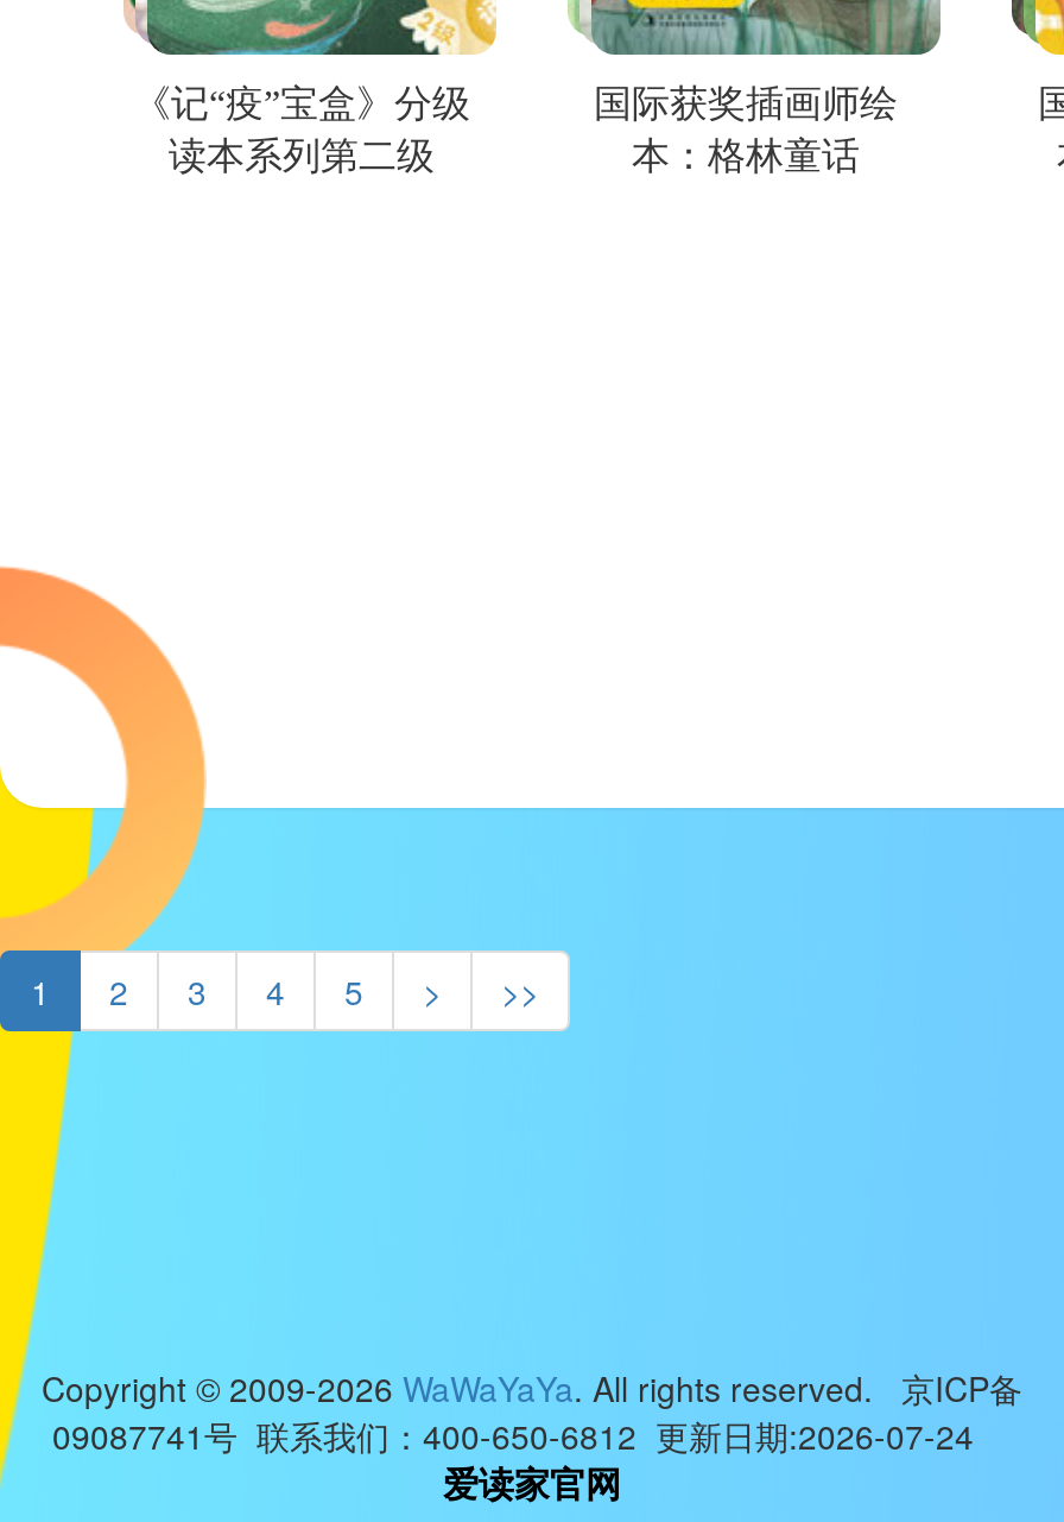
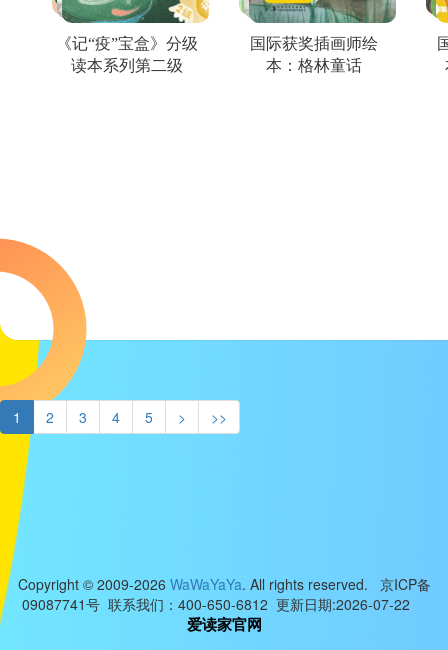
[52,1412,1012,1459] 09087741号 联系我们：400-650-6812 更新日期:2026-07-24 -> [22,594,426,614] 09087741号 联系我们：400-650-6812 更新日期:2026-07-22

